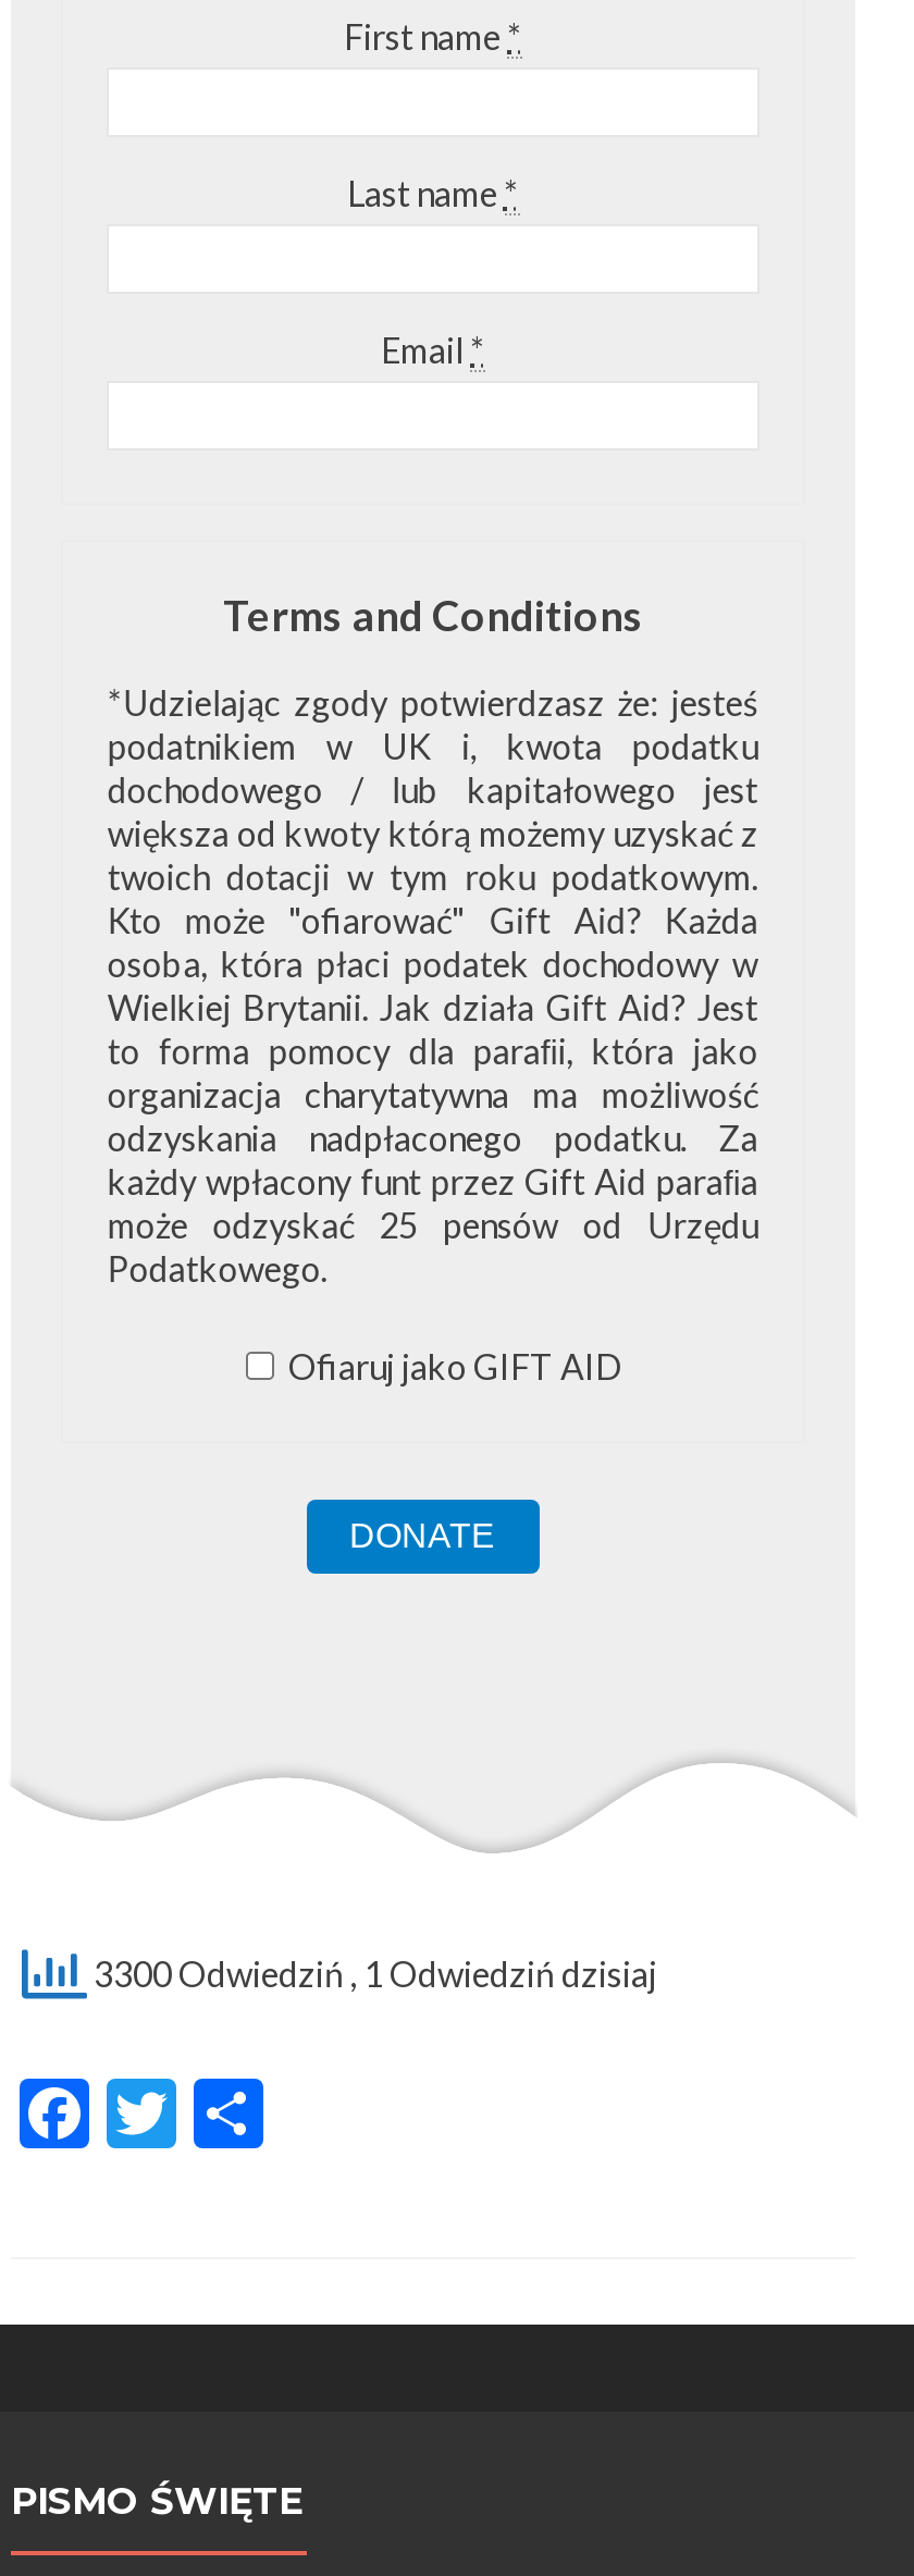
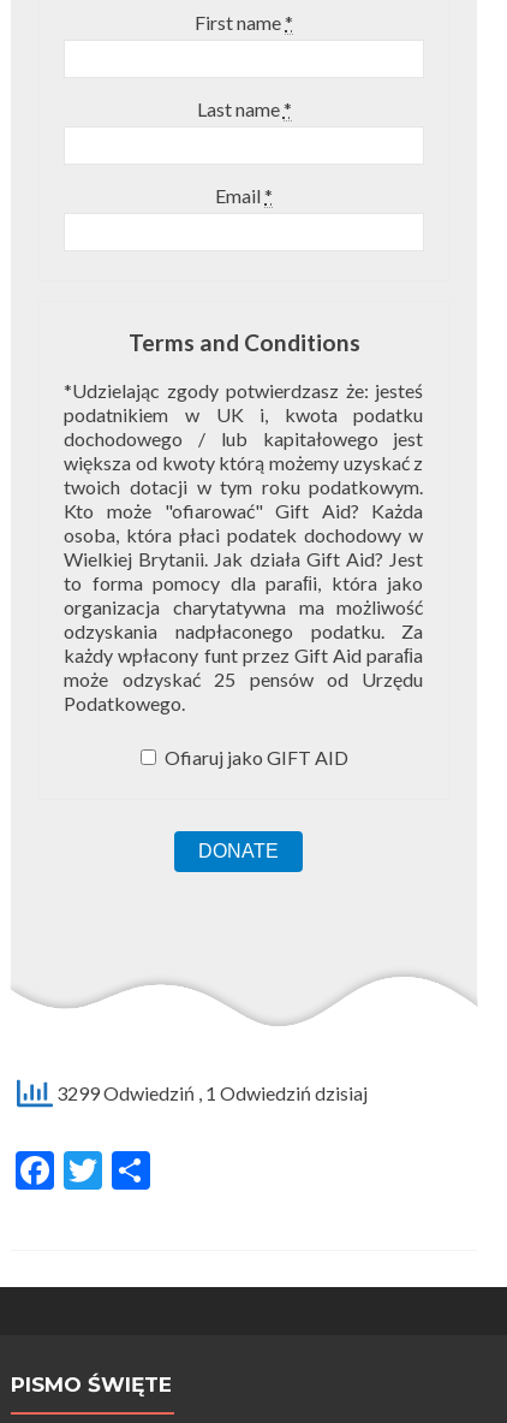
[87,1952,657,1993] 3300 Odwiedziń, 1 Odwiedziń dzisiaj -> [53,1081,368,1104] 3299 Odwiedziń, 1 Odwiedziń dzisiaj

